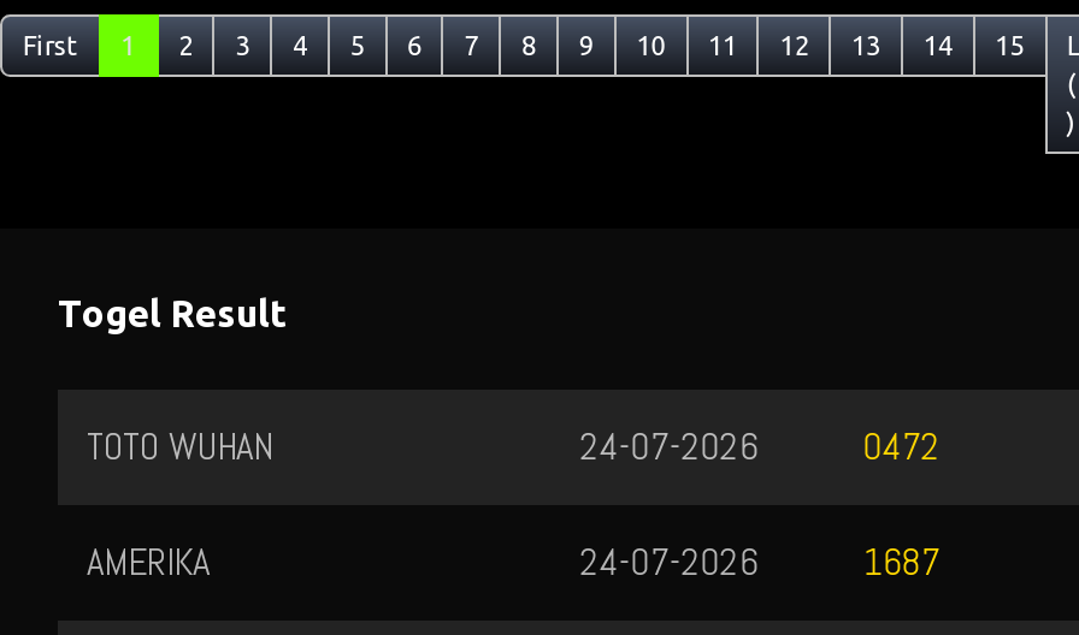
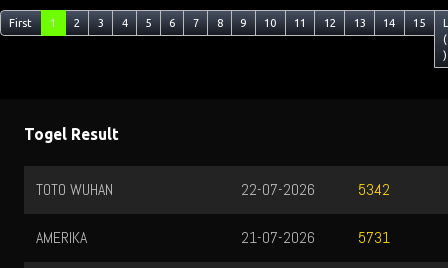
[580,422,758,470] 24-07-2026 -> [241,180,315,200] 22-07-2026
[863,424,940,472] 0472 -> [358,180,390,200] 5342
[580,538,758,586] 24-07-2026 -> [241,228,315,248] 21-07-2026
[863,539,940,587] 1687 -> [358,228,390,248] 5731

